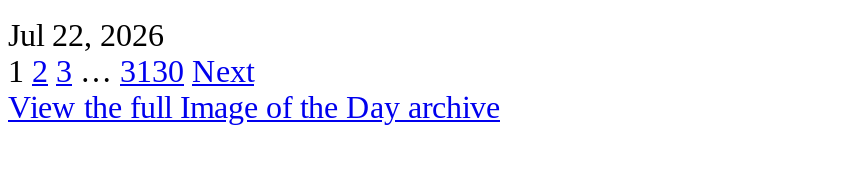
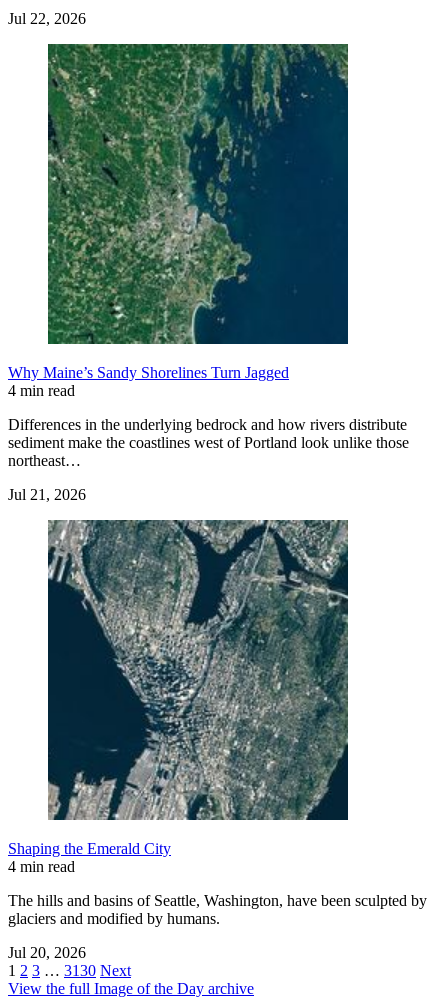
none -> [8,43,409,503] [image] | Why Maine’s Sandy Shorelines Turn Jagged | 4 min read | Differences in the underlying bedrock and how rivers distribute | sediment make the coastlines west of Portland look unlike those | northeast… | Jul 21, 2026
none -> [8,519,427,961] [image] | Shaping the Emerald City | 4 min read | The hills and basins of Seattle, Washington, have been sculpted by | glaciers and modified by humans. | Jul 20, 2026

